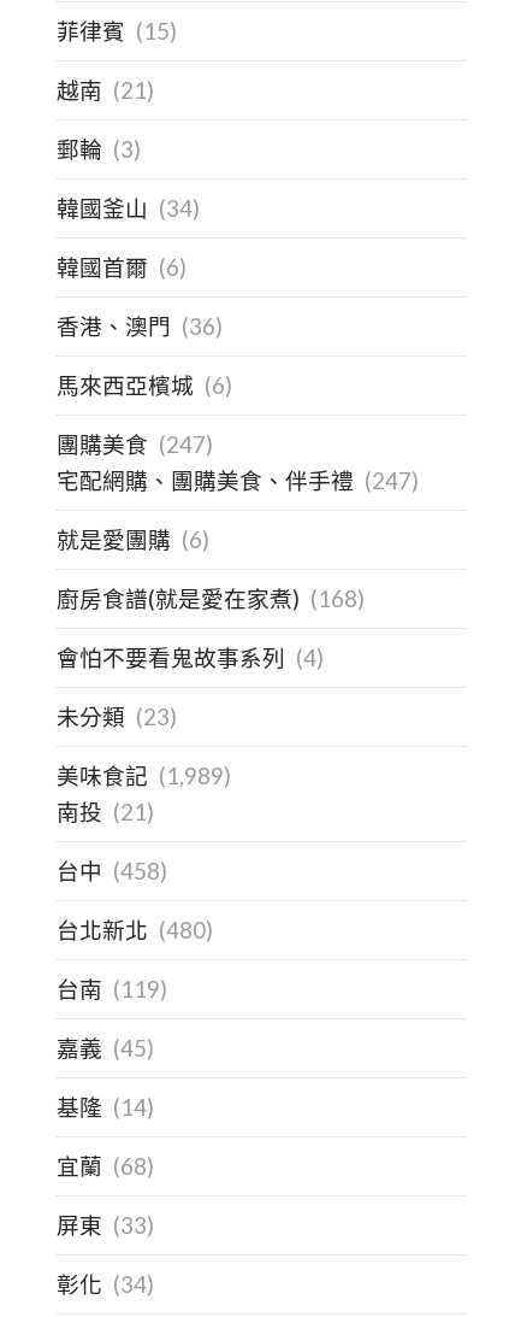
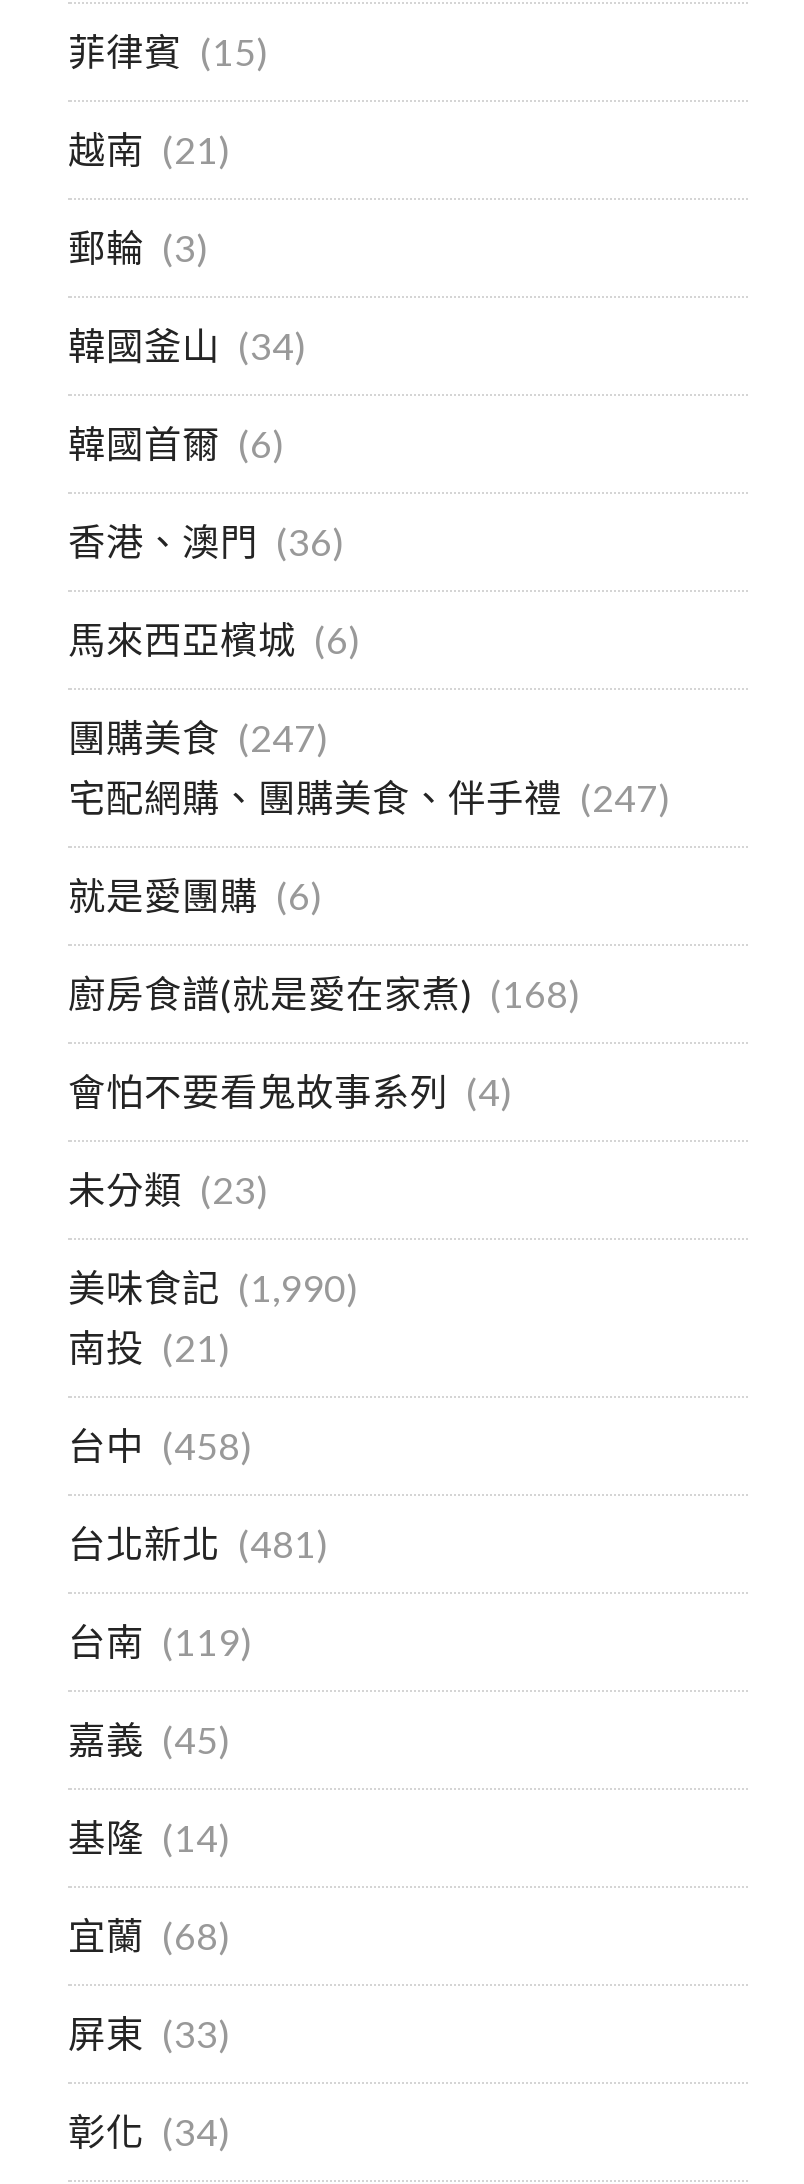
[57,762,231,789] 美味食記 (1,989) -> [68,1265,358,1309] 美味食記 (1,990)
[57,917,213,943] 台北新北 (480) -> [68,1521,328,1565] 台北新北 (481)

